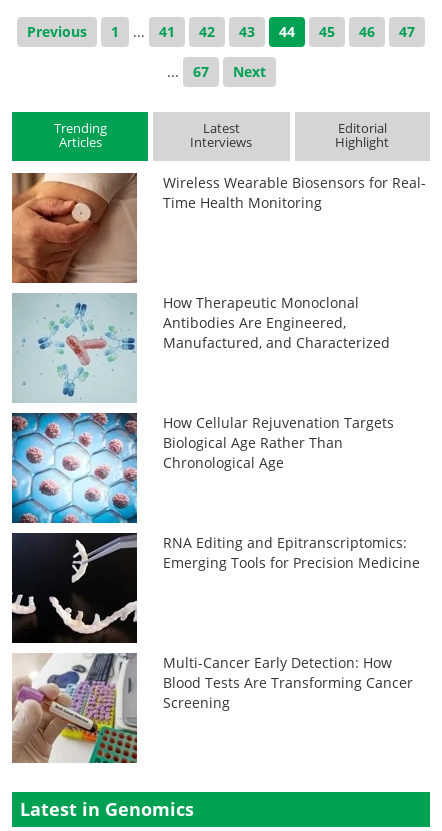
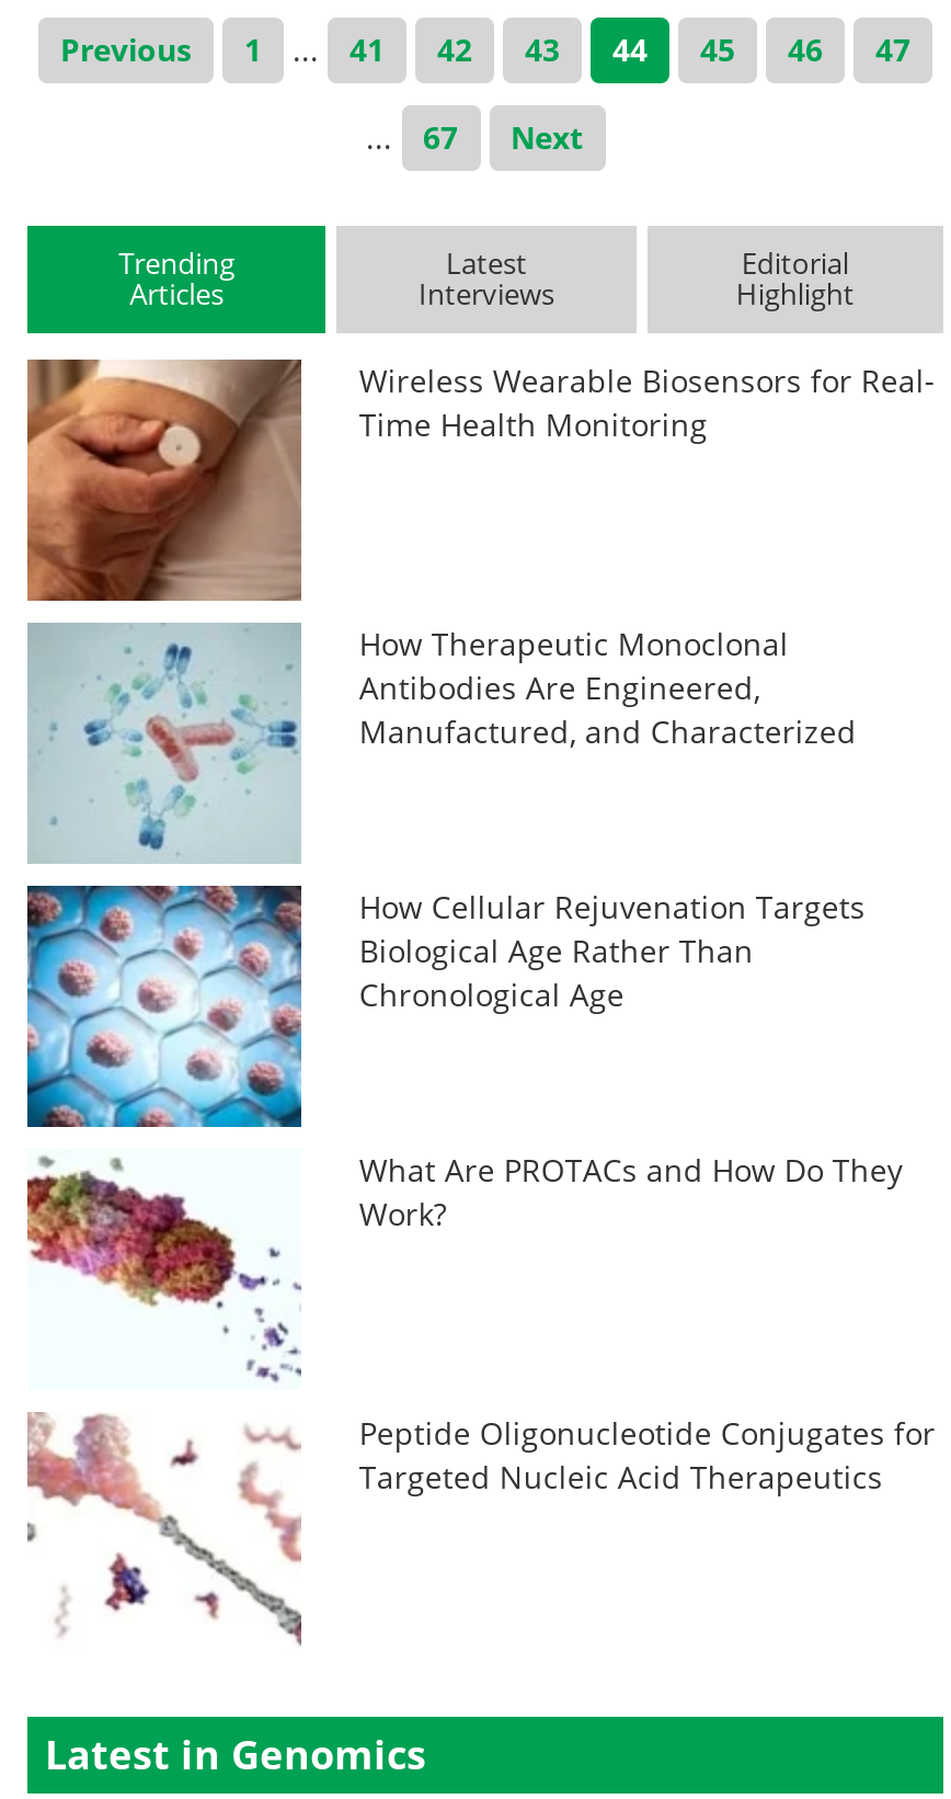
[11,532,420,644] [image] | RNA Editing and Epitranscriptomics: | Emerging Tools for Precision Medicine -> [25,1150,902,1392] [image] | What Are PROTACs and How Do They | Work?
[11,652,413,764] [image] | Multi-Cancer Early Detection: How | Blood Tests Are Transforming Cancer | Screening -> [27,1413,935,1655] [image] | Peptide Oligonucleotide Conjugates for | Targeted Nucleic Acid Therapeutics

